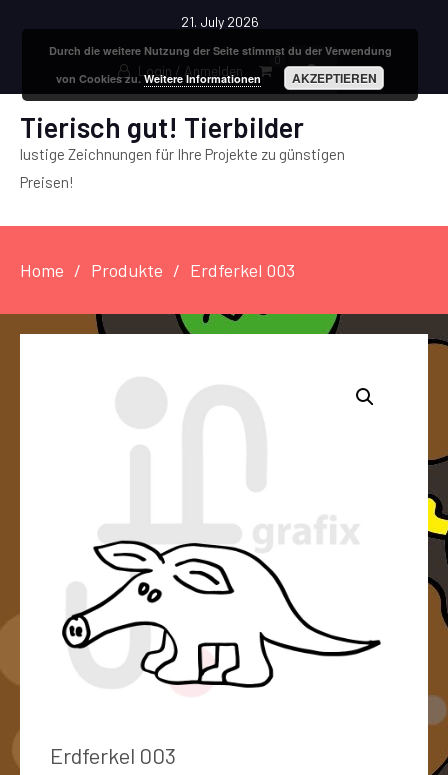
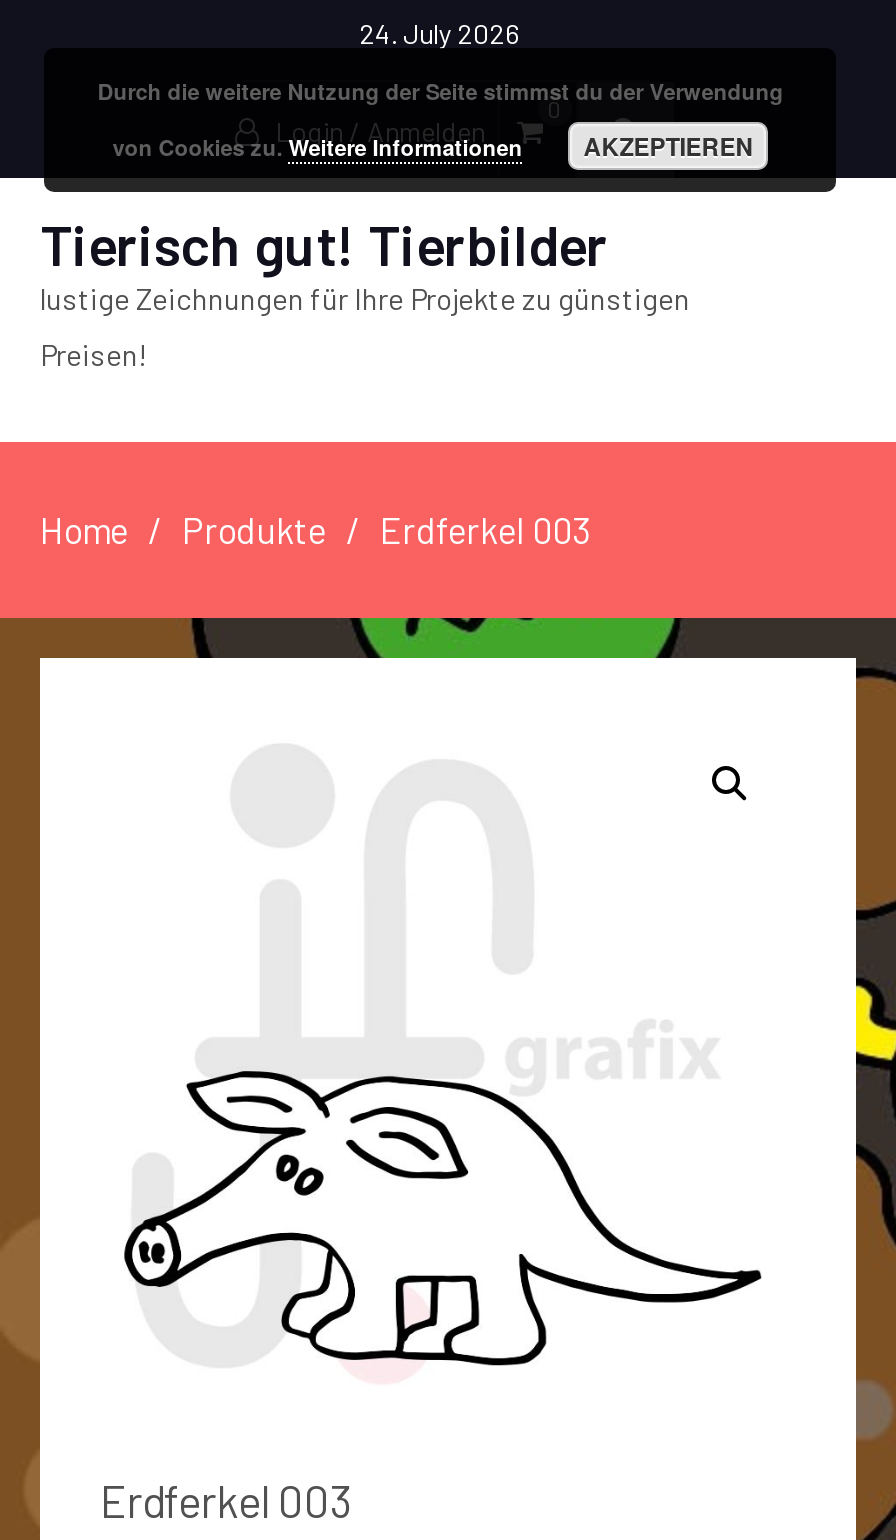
[181,13,259,30] 21. July 2026 -> [359,16,521,50] 24. July 2026

